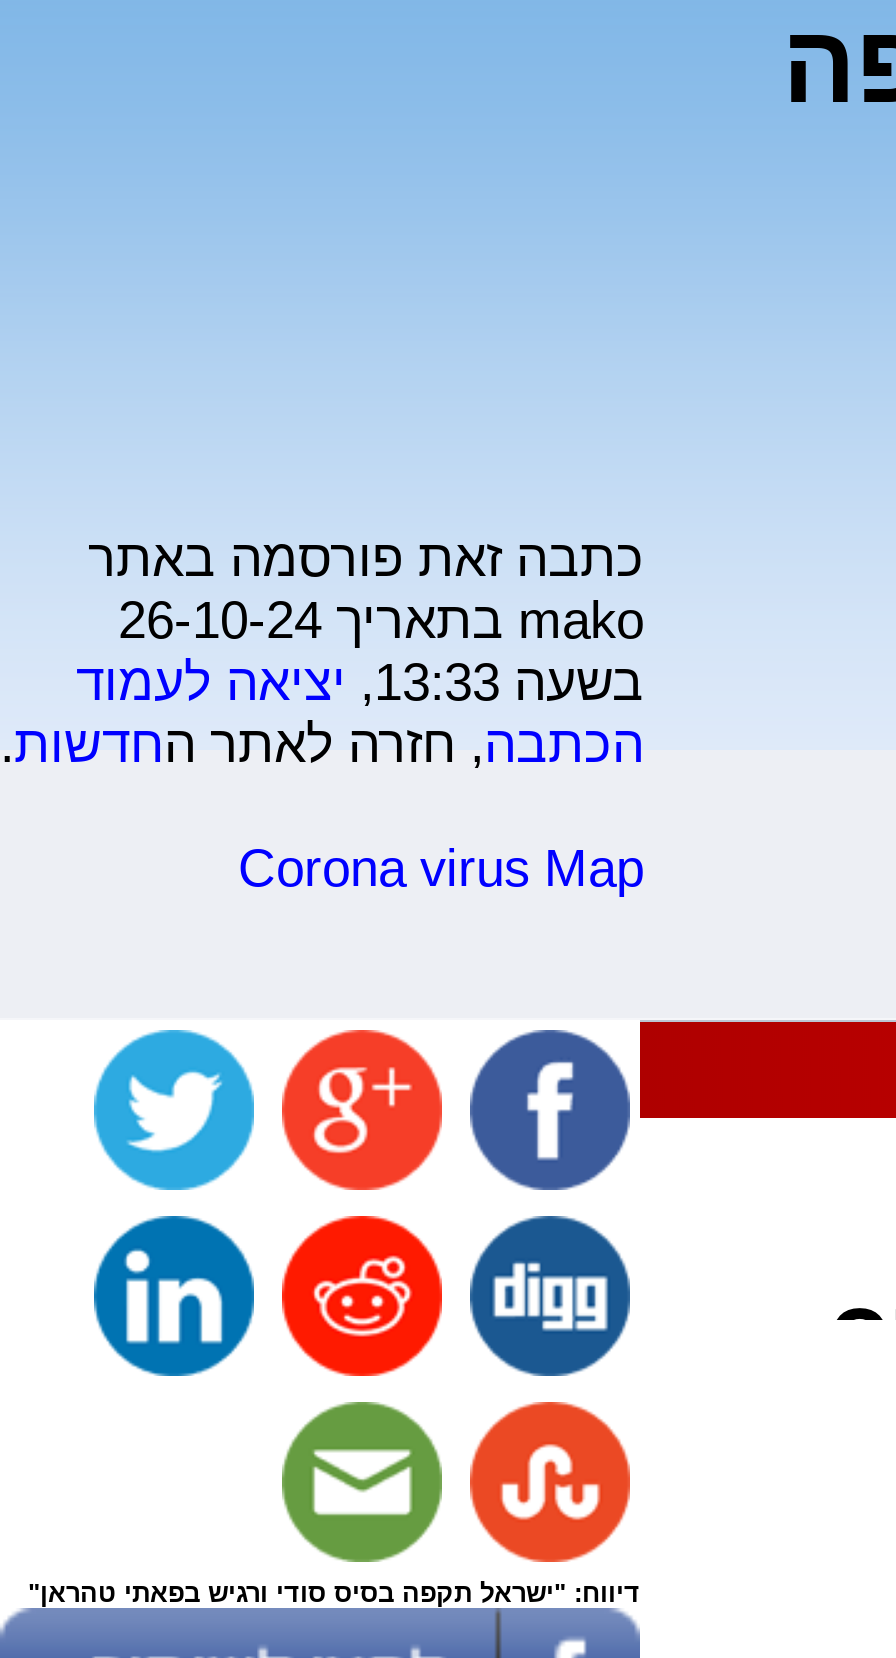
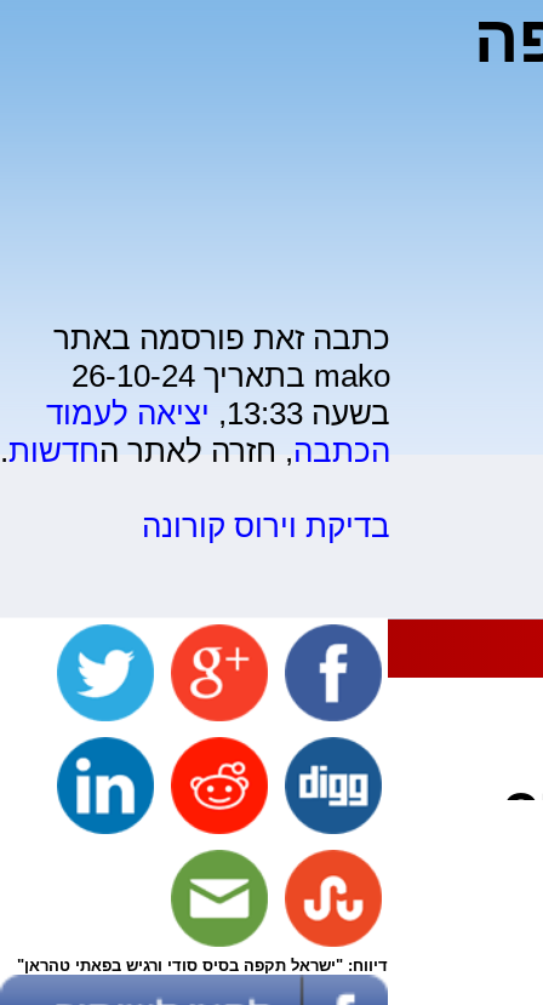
[238,838,644,898] Corona virus Map -> [142,508,390,544] בדיקת וירוס קורונה

